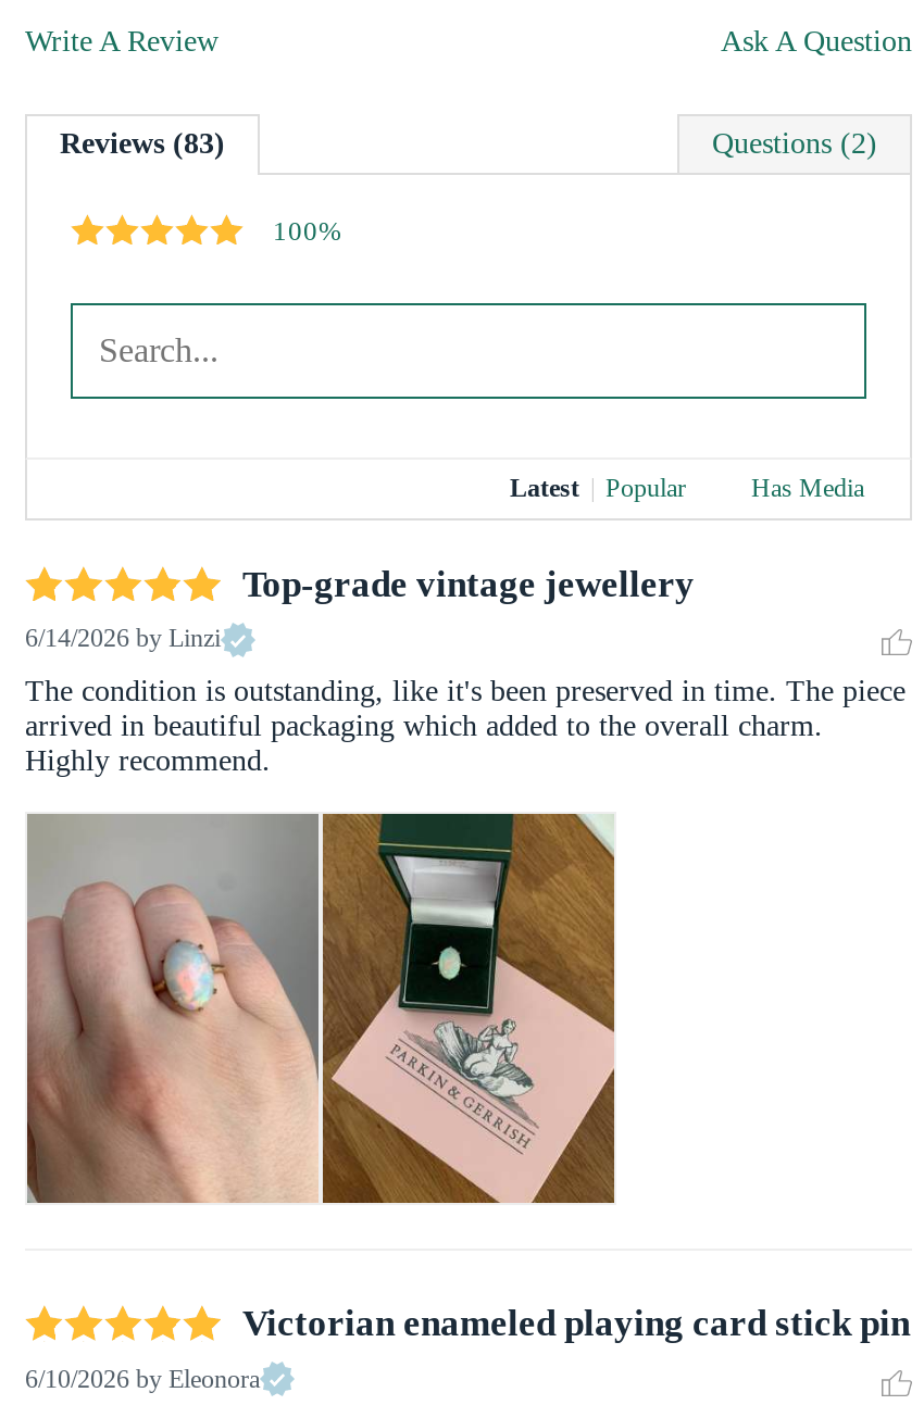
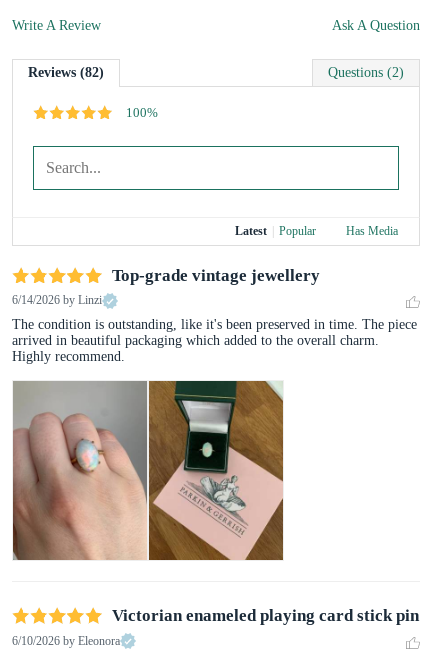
[60,126,225,159] Reviews (83) -> [28,64,104,79] Reviews (82)

